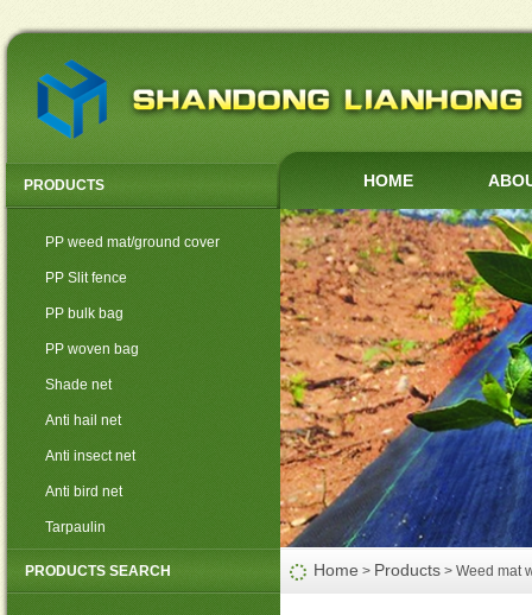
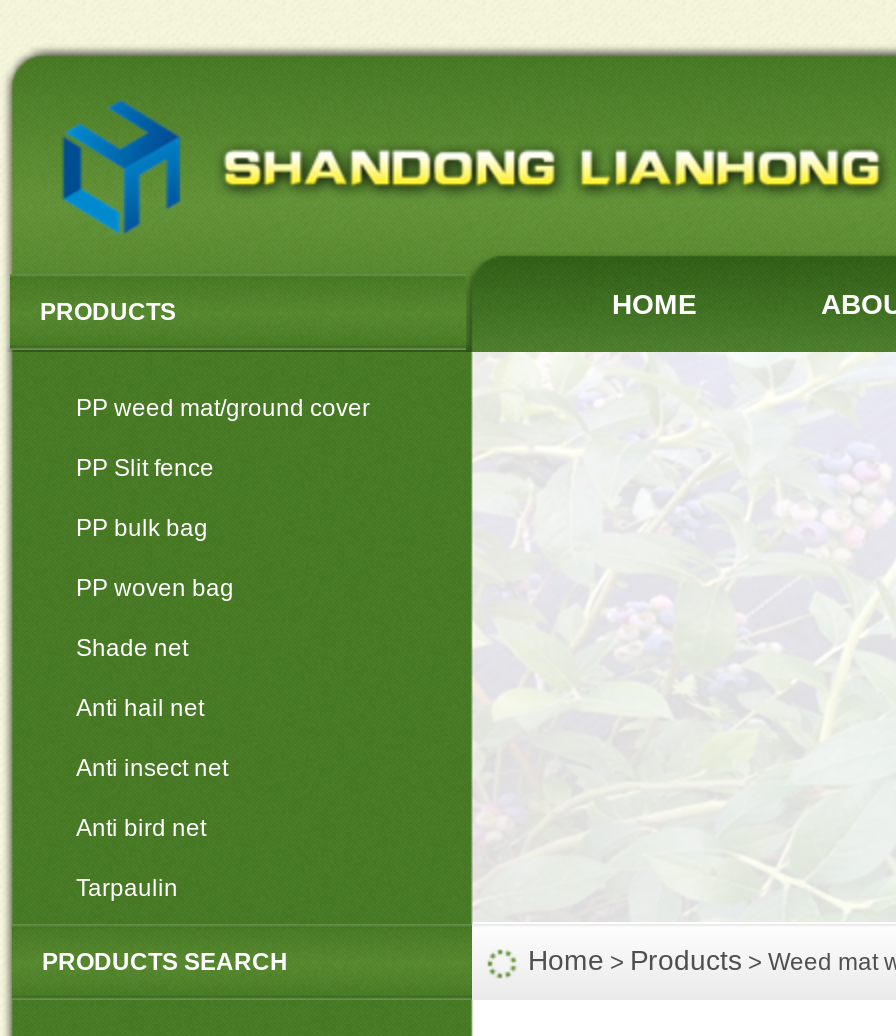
[279,208,528,549] [image] -> none

